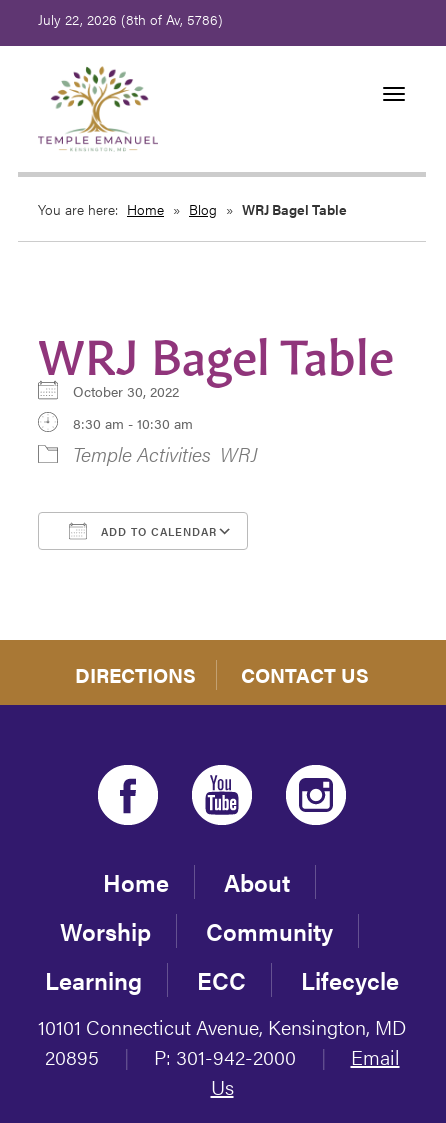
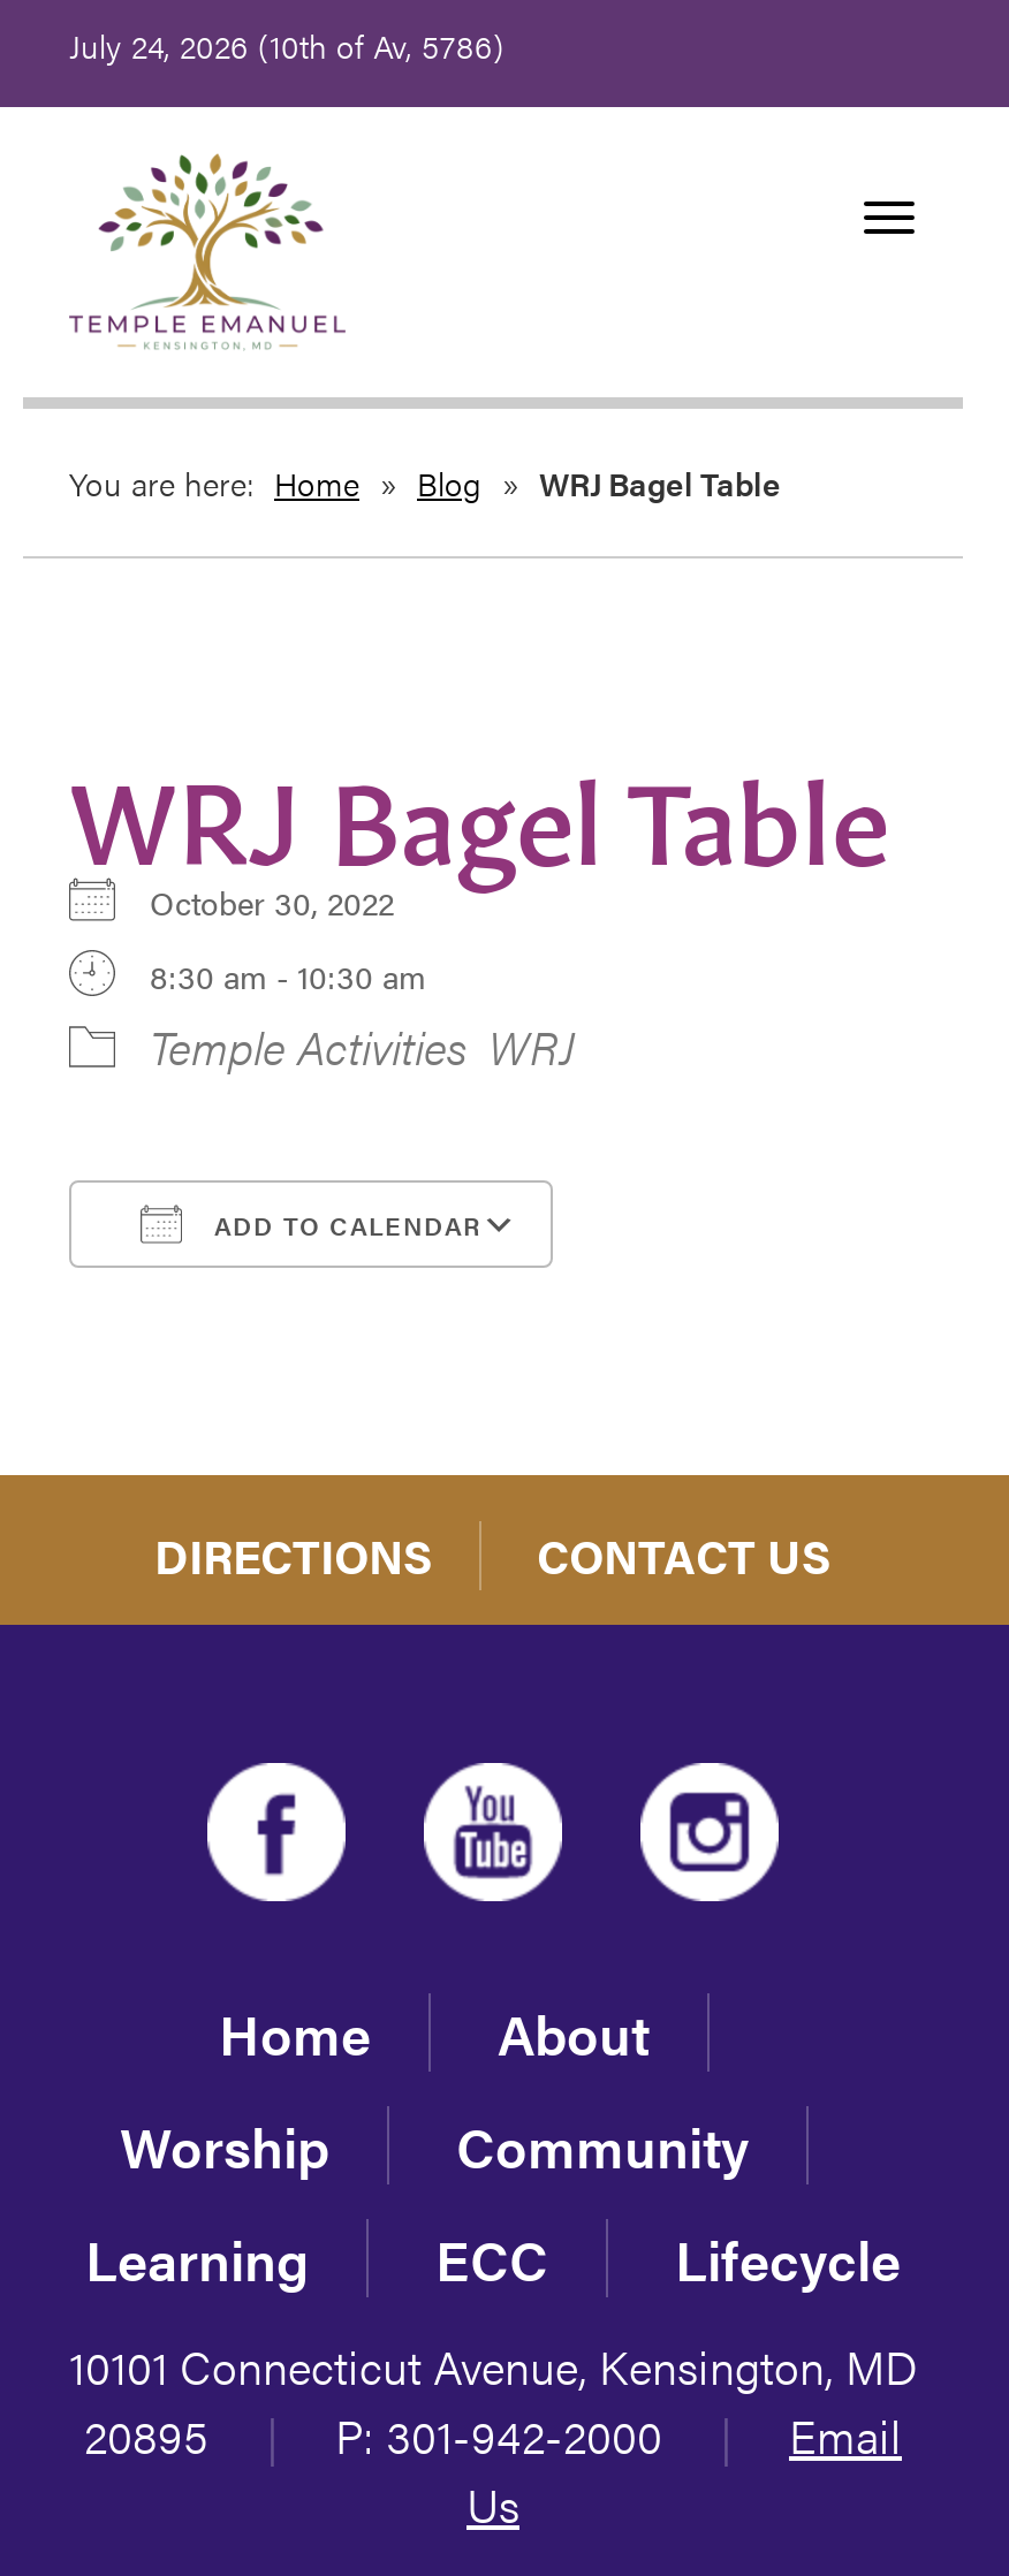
[38,9,223,29] July 22, 2026 (8th of Av, 5786) -> [69,22,504,68] July 24, 2026 (10th of Av, 5786)

